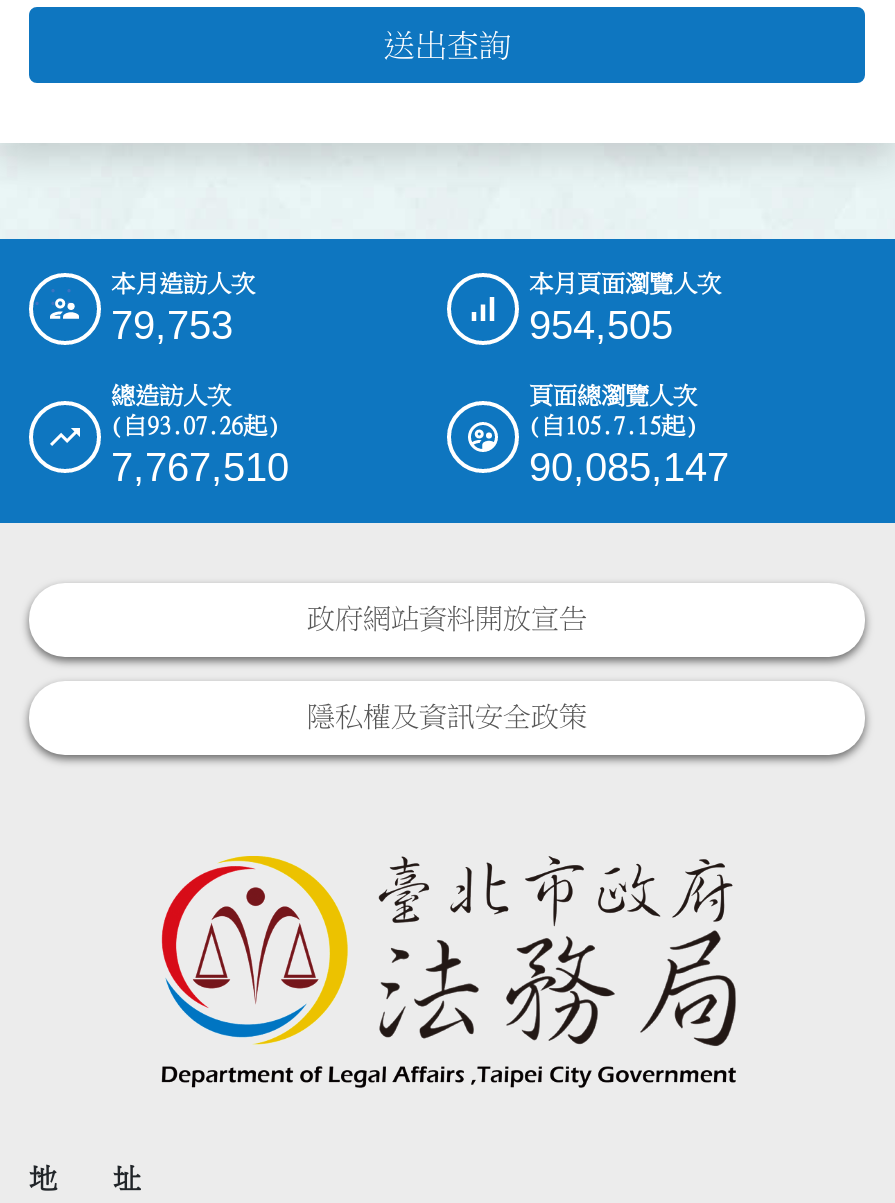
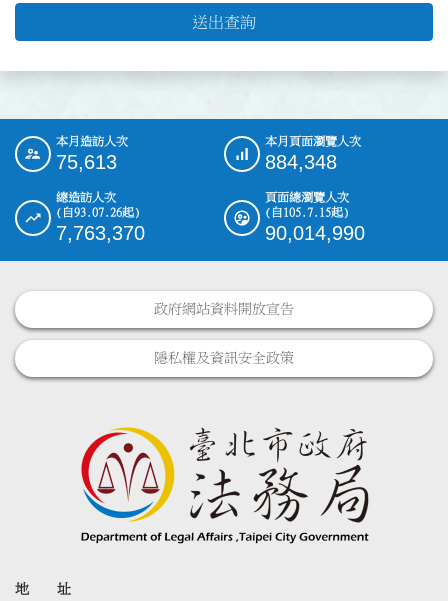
[111,302,233,346] 79,753 -> [56,151,117,173] 75,613
[529,302,673,346] 954,505 -> [265,151,337,173] 884,348
[111,444,289,488] 7,767,510 -> [56,222,145,244] 7,763,370
[529,444,729,488] 90,085,147 -> [265,222,365,244] 90,014,990

